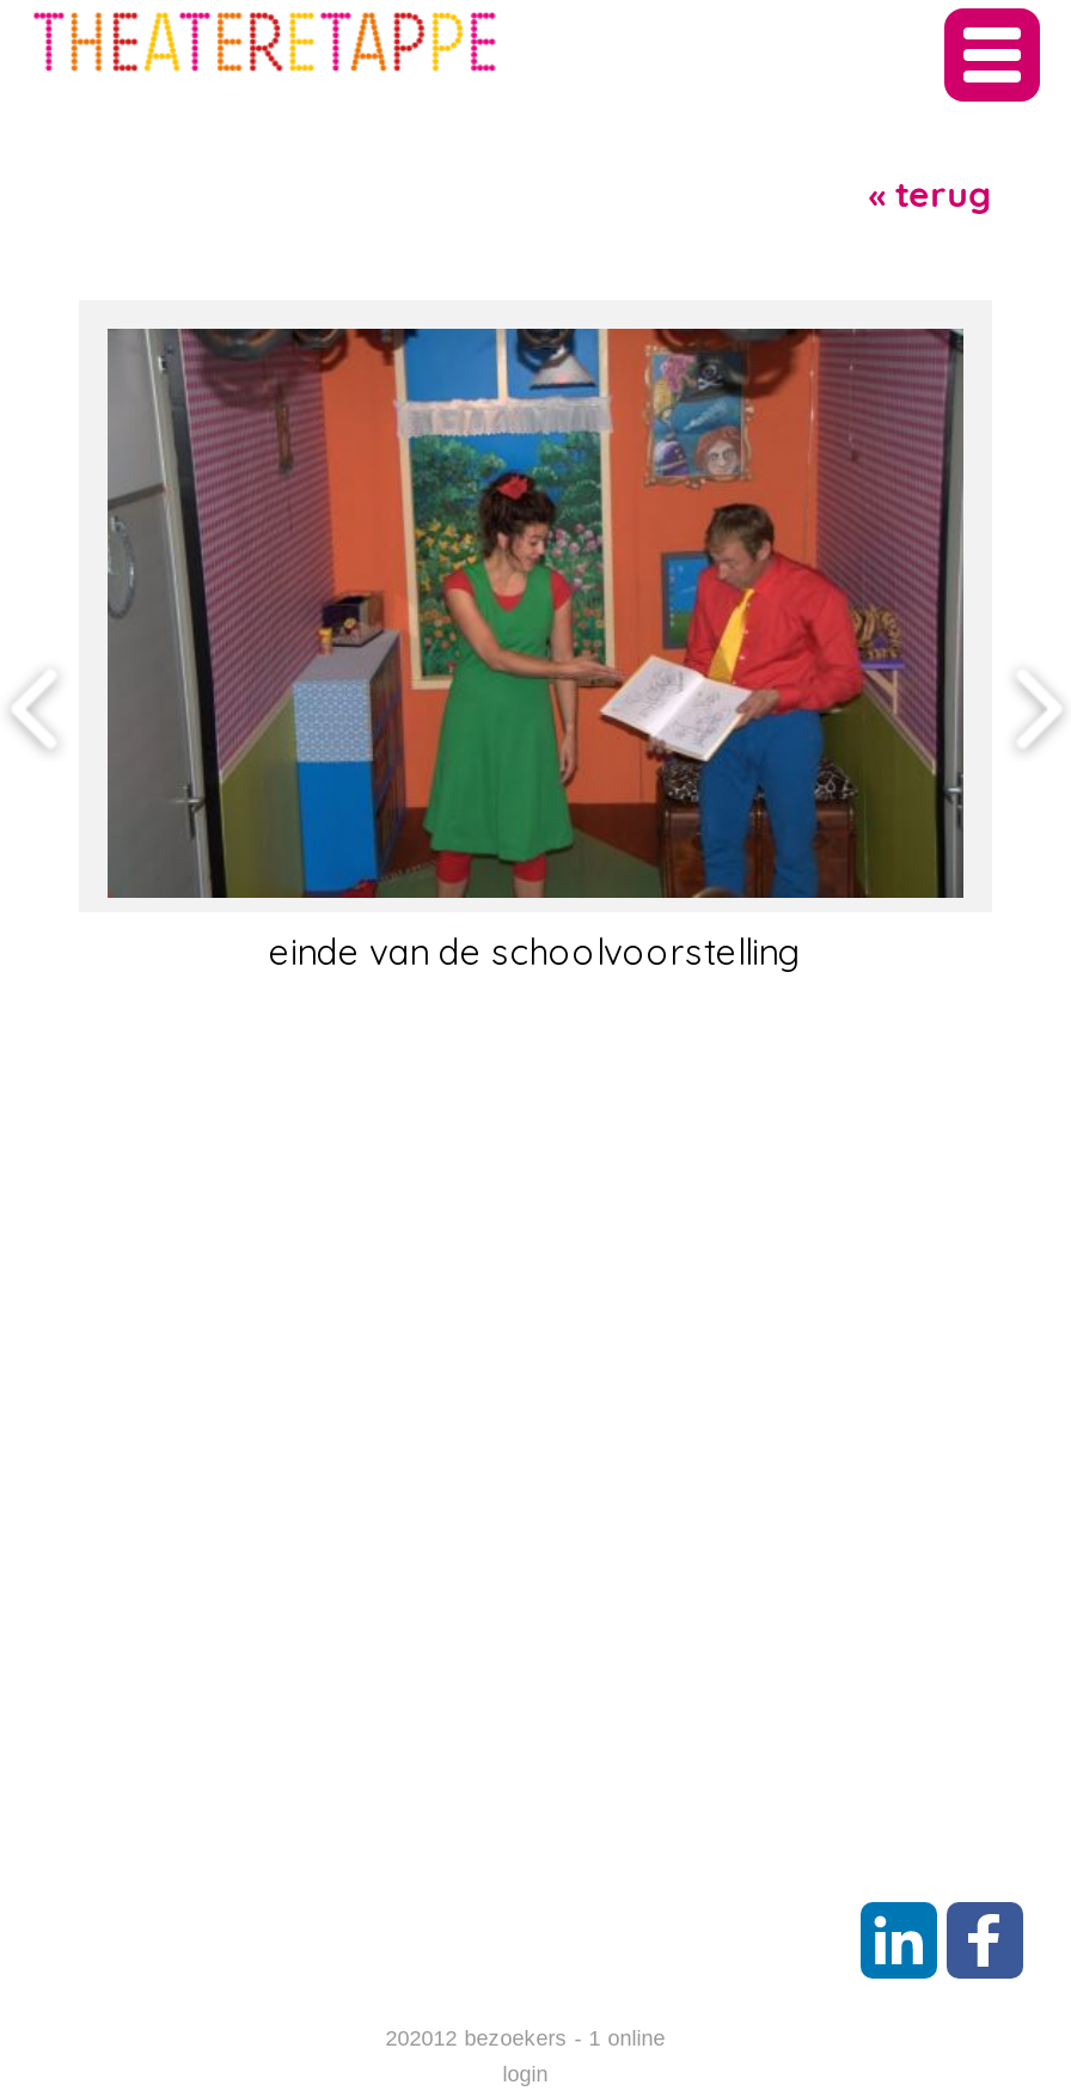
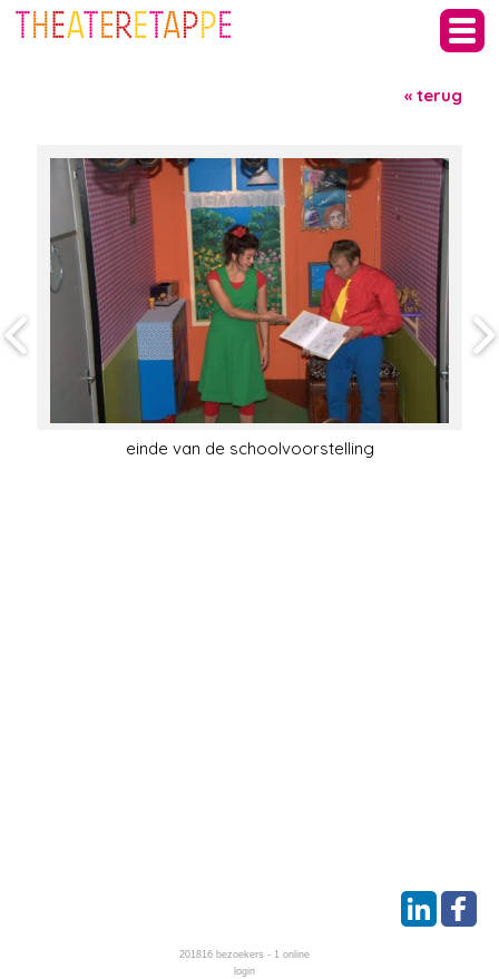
[385,2025,665,2049] 202012 bezoekers - 1 online -> [180,948,310,960] 201816 bezoekers - 1 online

